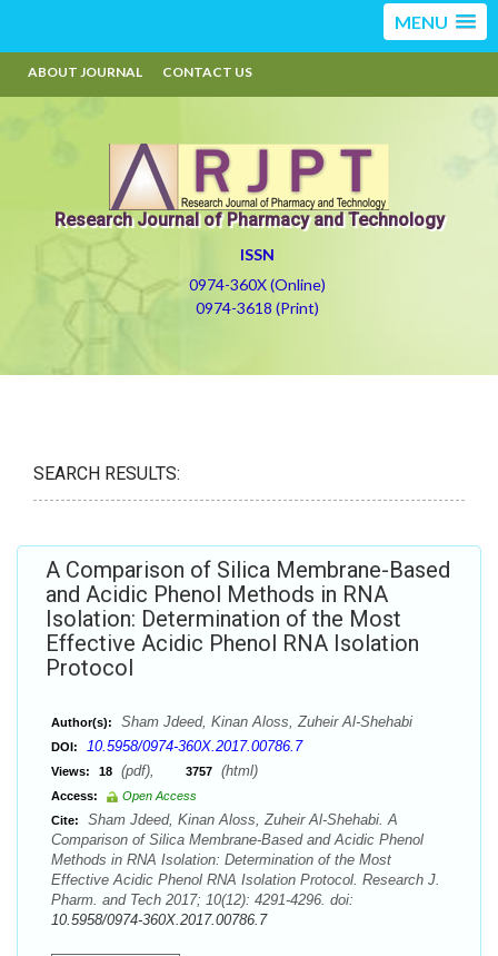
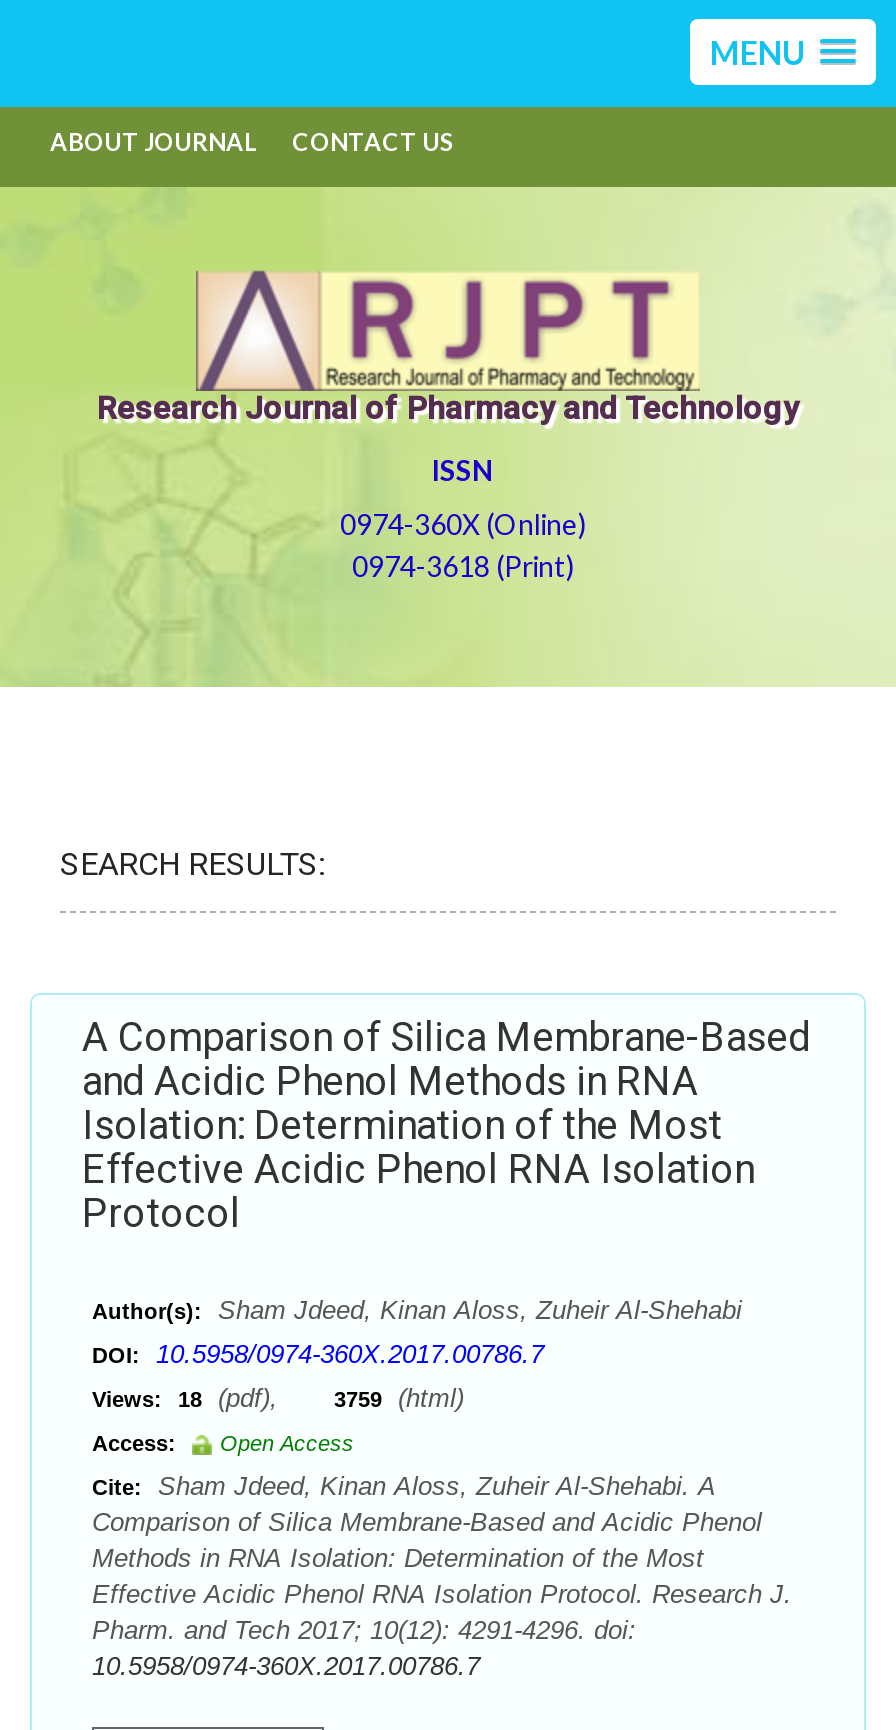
[51,762,258,779] Views: 18 (pdf), 3757 (html) -> [92,1383,464,1413] Views: 18 (pdf), 3759 (html)

